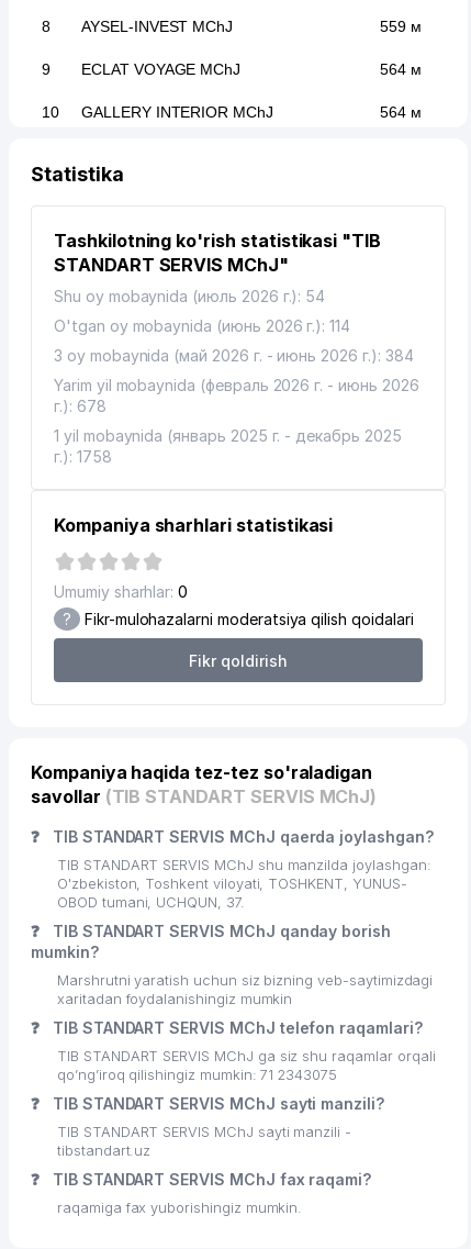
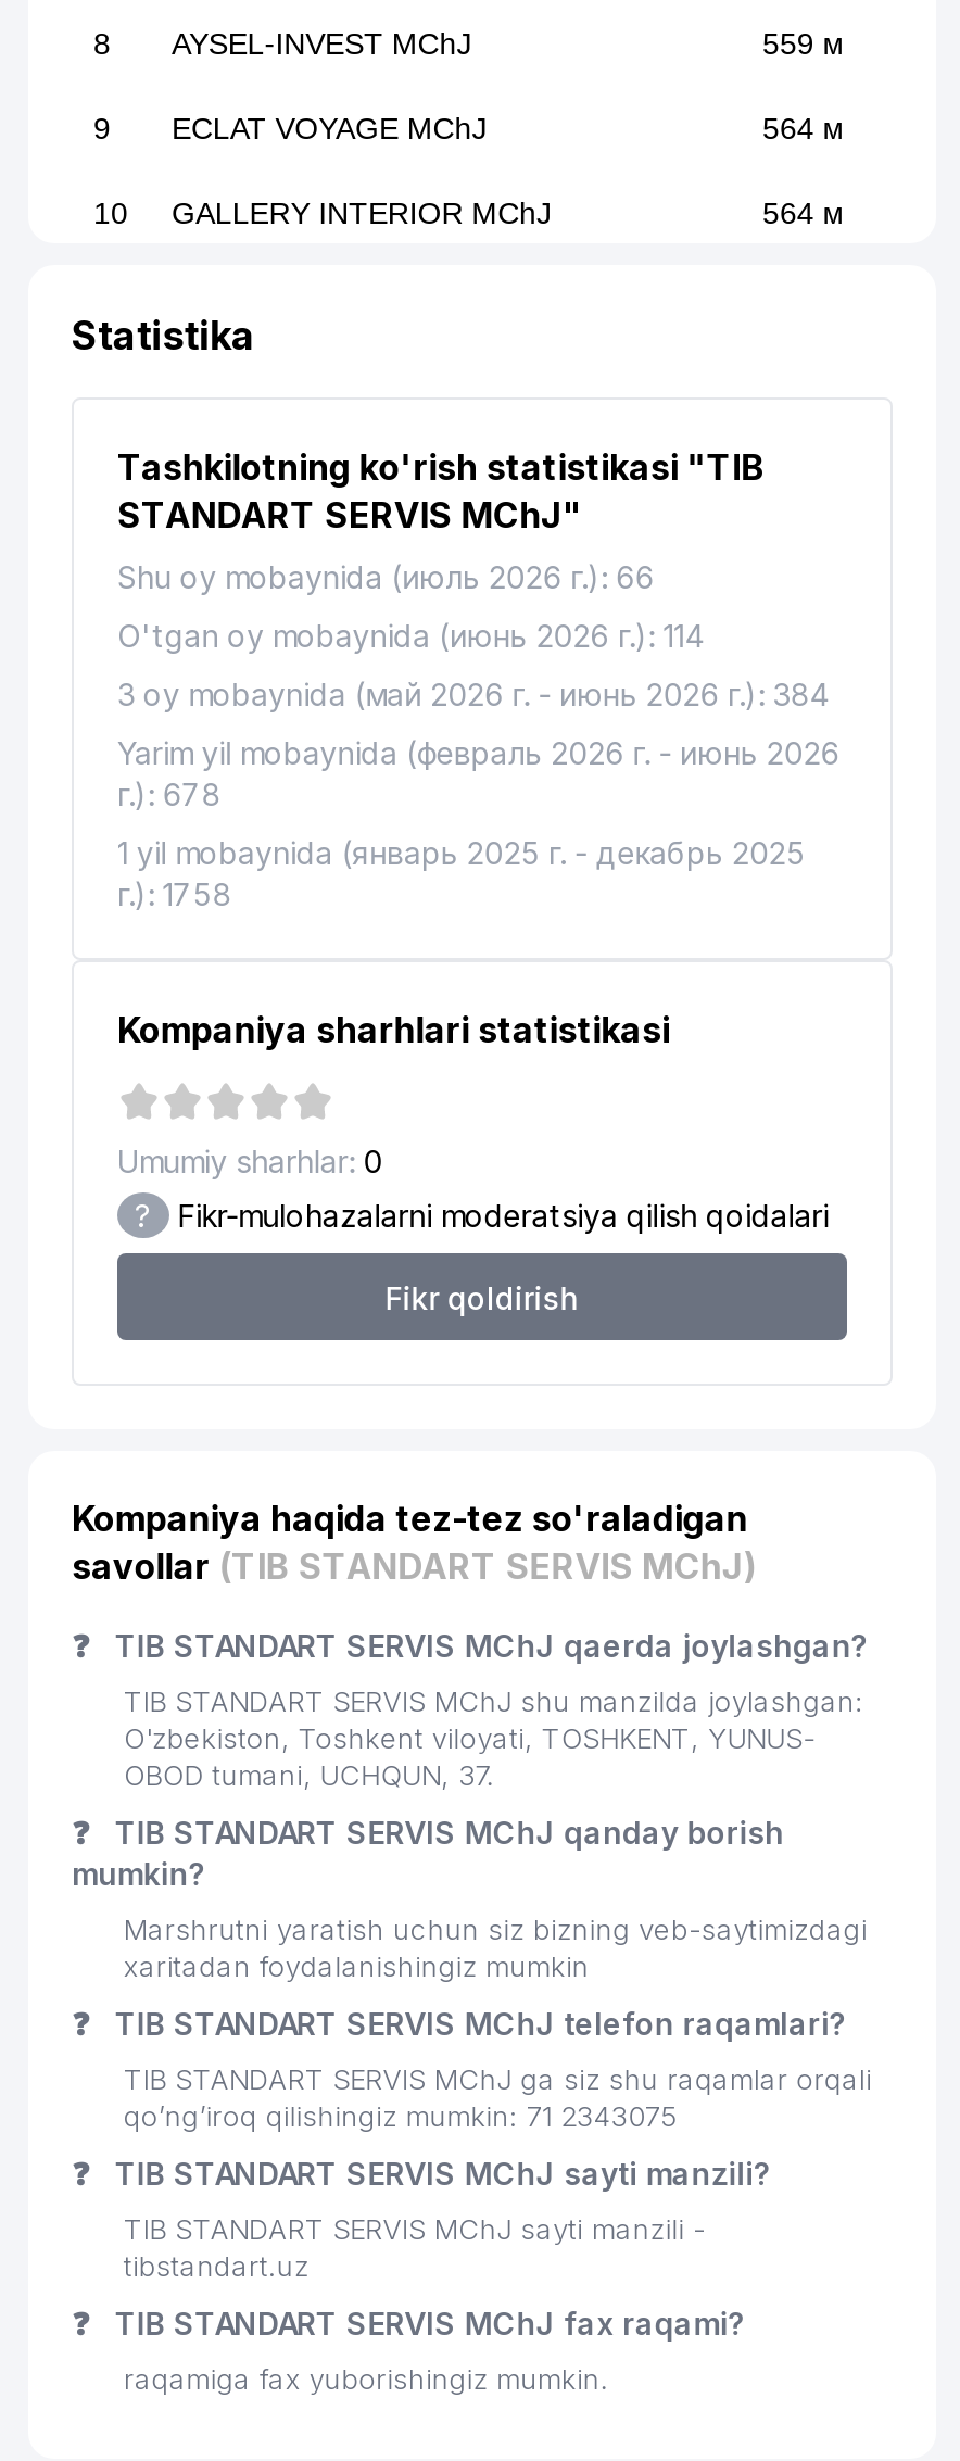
[54,287,325,305] Shu oy mobaynida (июль 2026 г.): 54 -> [117,558,654,595] Shu oy mobaynida (июль 2026 г.): 66

